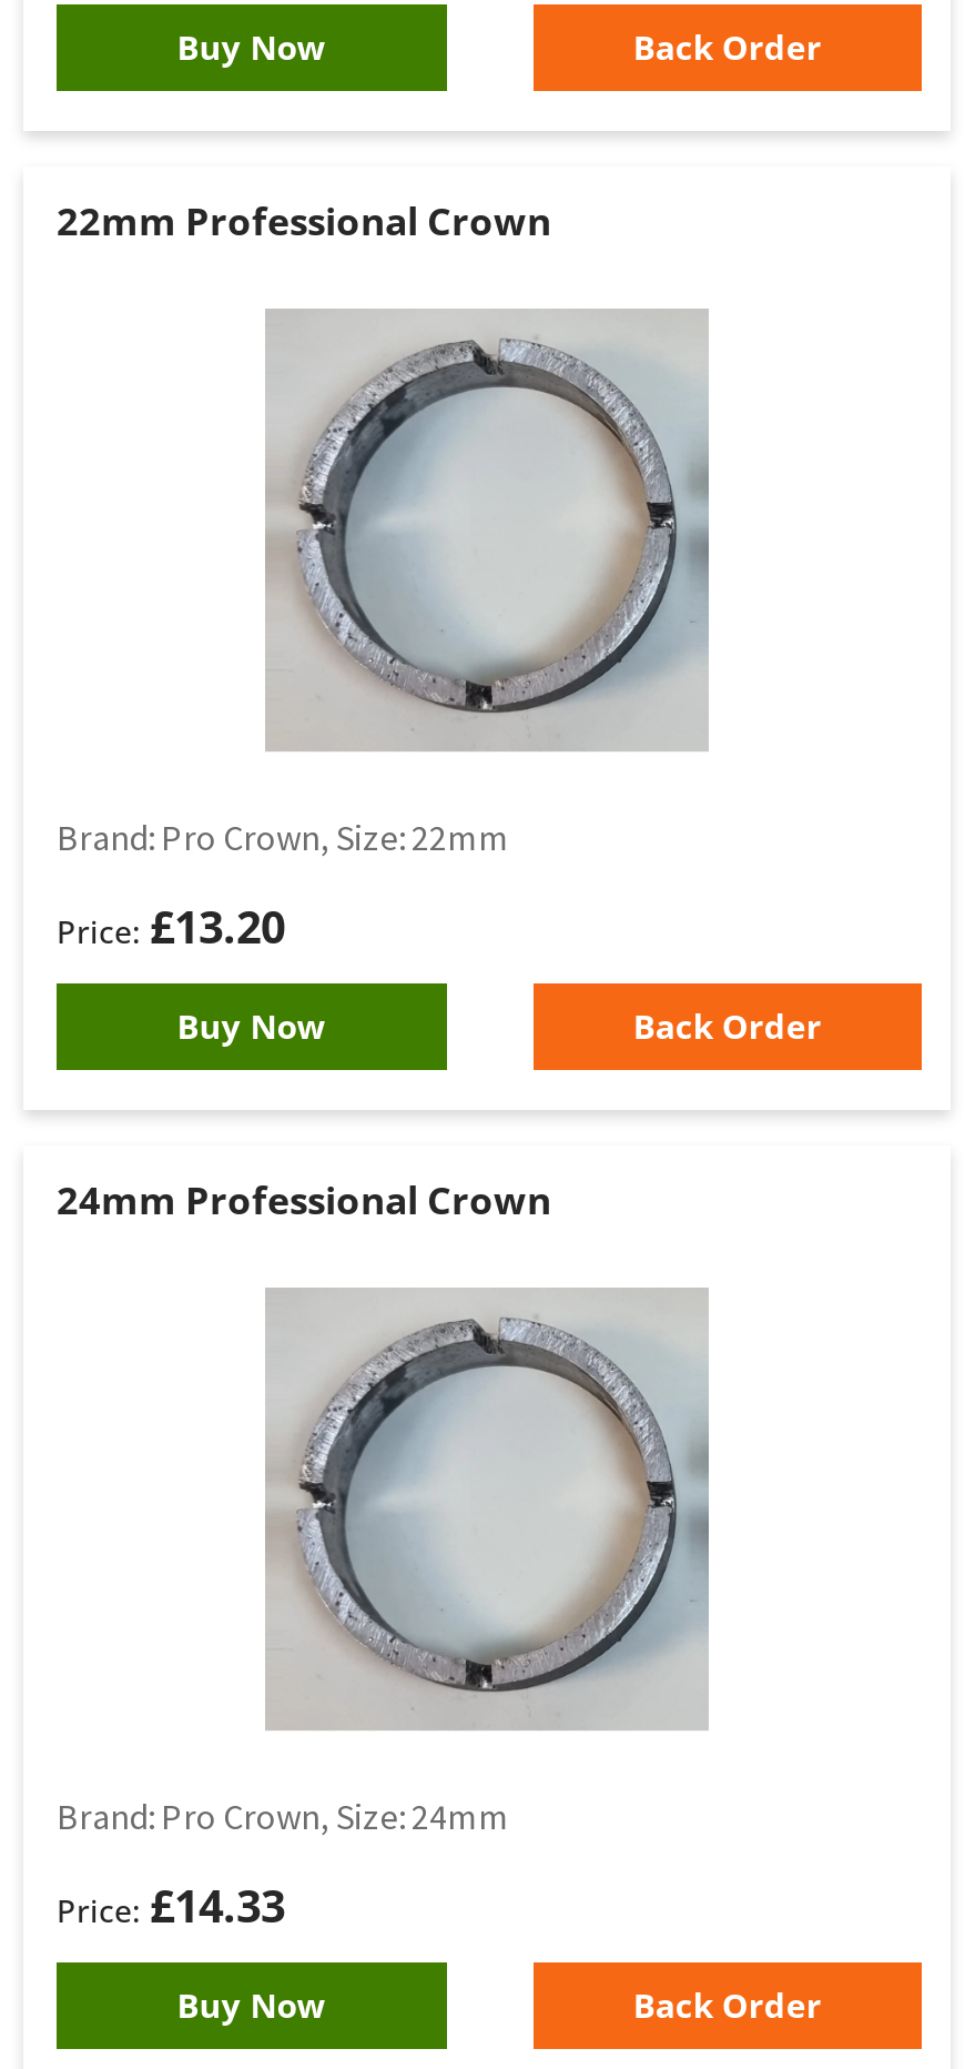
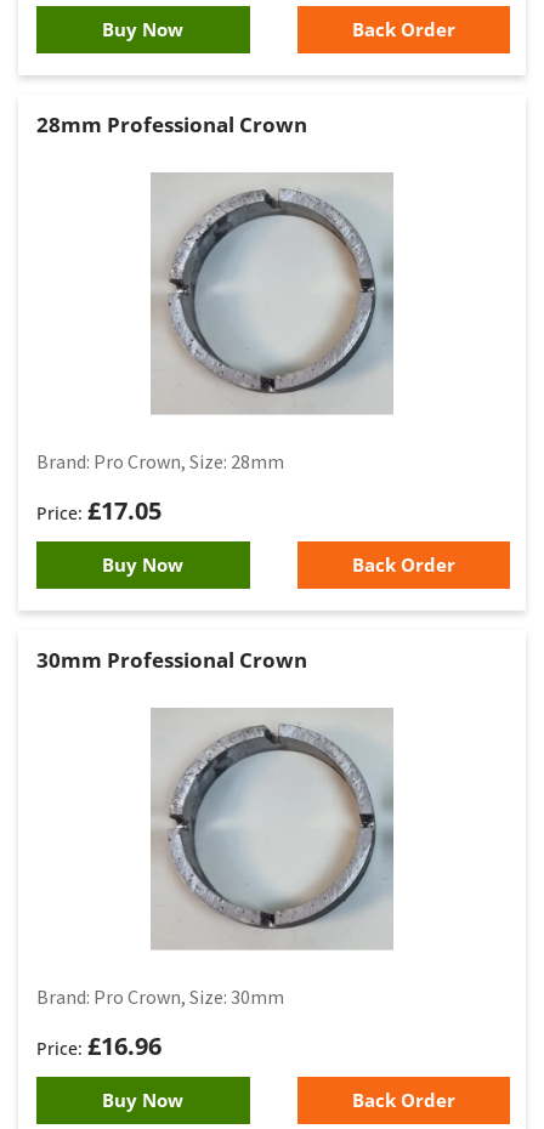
[57,194,551,245] 22mm Professional Crown -> [36,110,307,138] 28mm Professional Crown
[57,814,509,858] Brand: Pro Crown, Size: 22mm -> [36,449,284,474] Brand: Pro Crown, Size: 28mm
[150,896,285,956] £13.20 -> [87,494,161,527] £17.05
[57,1173,551,1225] 24mm Professional Crown -> [36,646,307,674] 30mm Professional Crown
[57,1793,509,1837] Brand: Pro Crown, Size: 24mm -> [36,985,284,1009] Brand: Pro Crown, Size: 30mm
[150,1875,285,1935] £14.33 -> [87,1030,161,1062] £16.96

